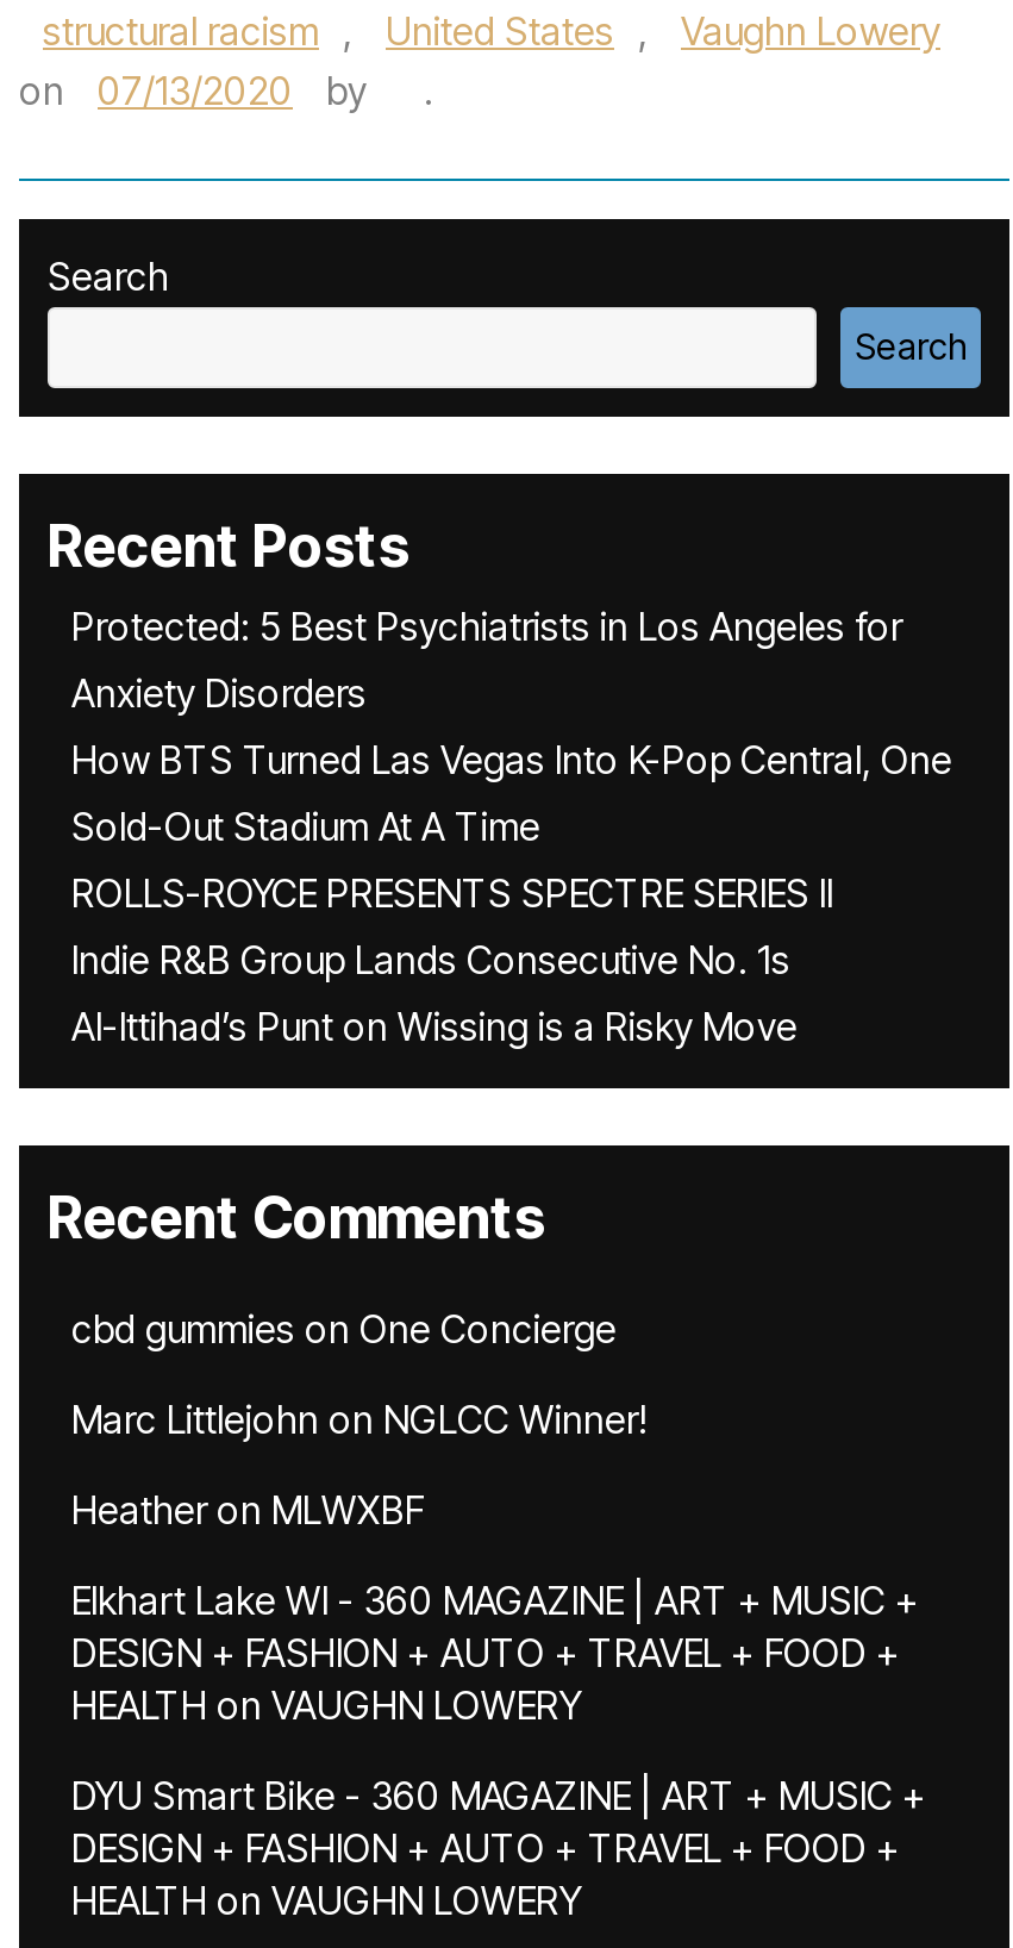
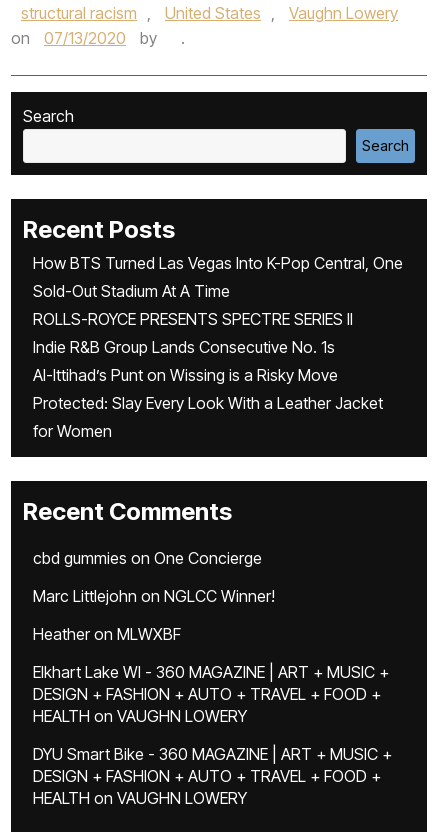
[71,602,902,717] Protected: 5 Best Psychiatrists in Los Angeles for | Anxiety Disorders -> none
moved [71,736,952,1050] -> [33,253,403,385]: How BTS Turned Las Vegas Into K-Pop Central, One | Sold-Out Stadium At A Time | ROLLS-ROYCE PRESENTS SPECTRE SERIES II | Indie R&B Group Lands Consecutive No. 1s | Al-Ittihad’s Punt on Wissing is a Risky Move
none -> [33,393,383,441] Protected: Slay Every Look With a Leather Jacket | for Women

